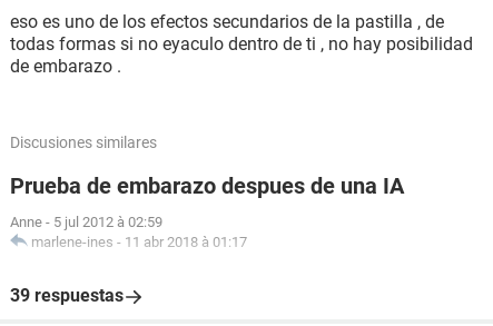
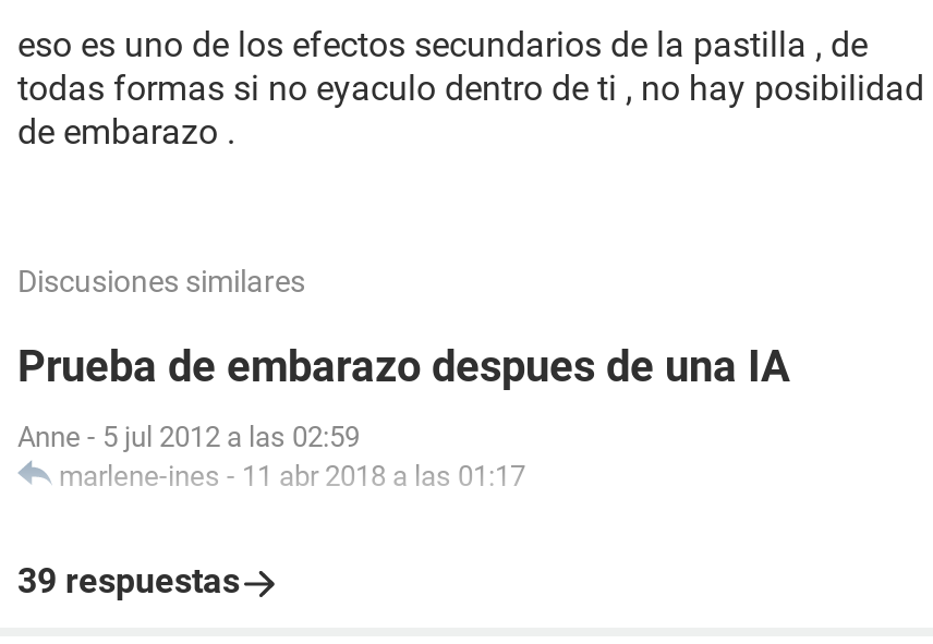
[10,214,247,250] Anne - 5 jul 2012 à 02:59 | marlene-ines - 11 abr 2018 à 01:17 -> [17,421,525,493] Anne - 5 jul 2012 a las 02:59 | marlene-ines - 11 abr 2018 a las 01:17

